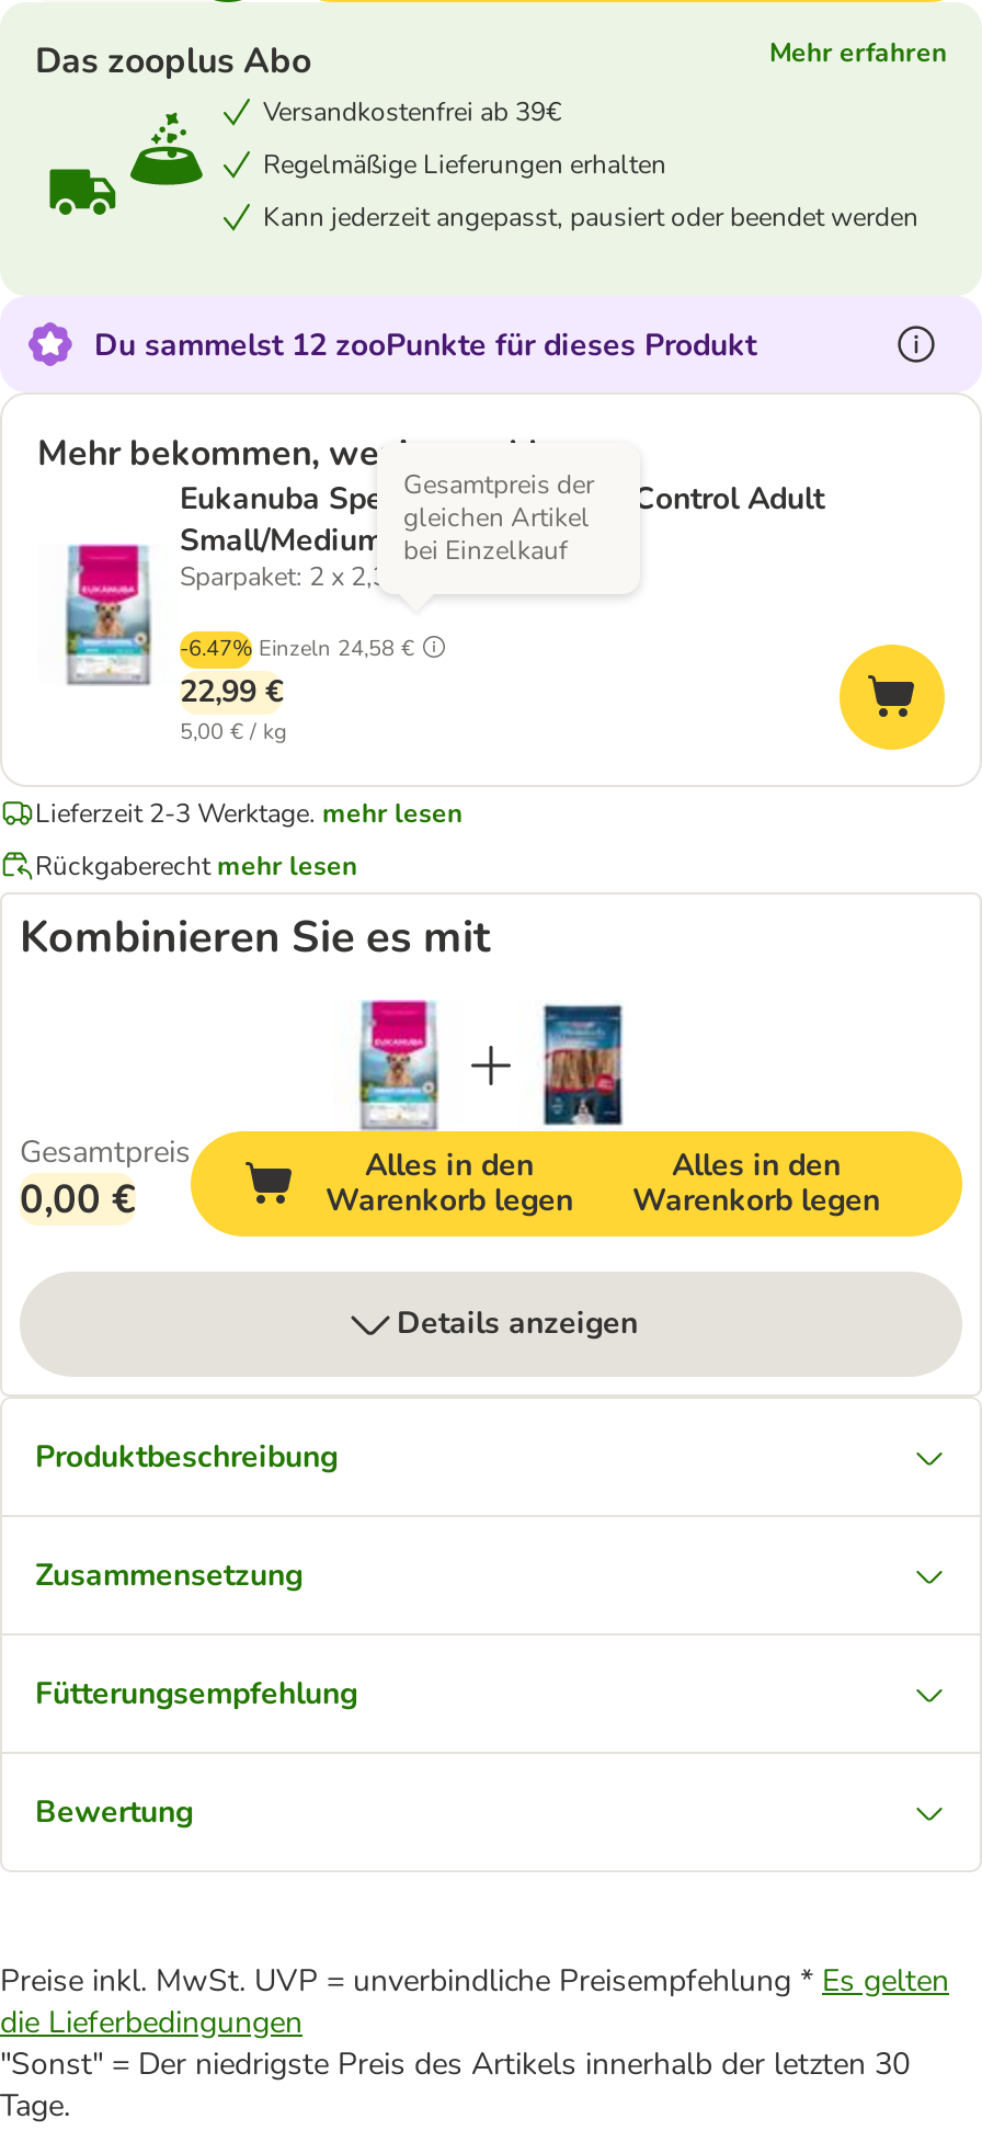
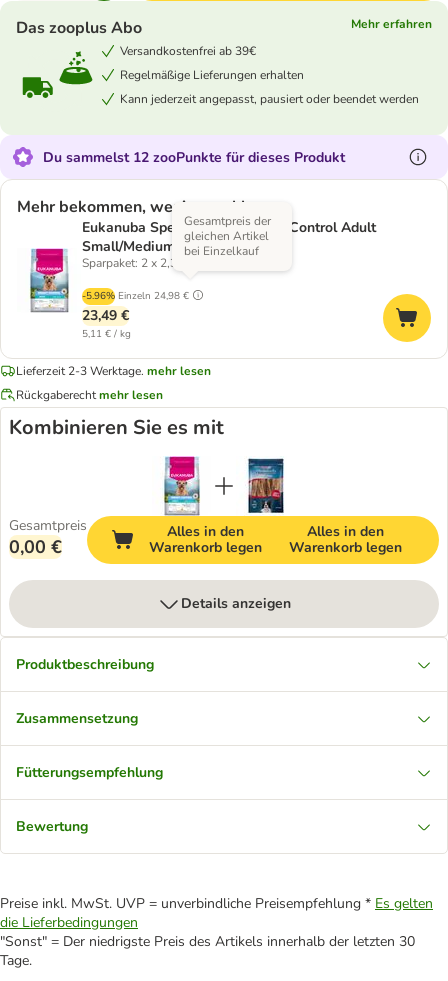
[180,634,414,664] -6.47% Einzeln 24,58 € -> [82,289,189,303] -5.96% Einzeln 24,98 €
[180,671,283,713] 22,99 € -> [82,306,129,325] 23,49 €
[180,717,287,748] 5,00 € / kg -> [82,327,131,341] 5,11 € / kg

